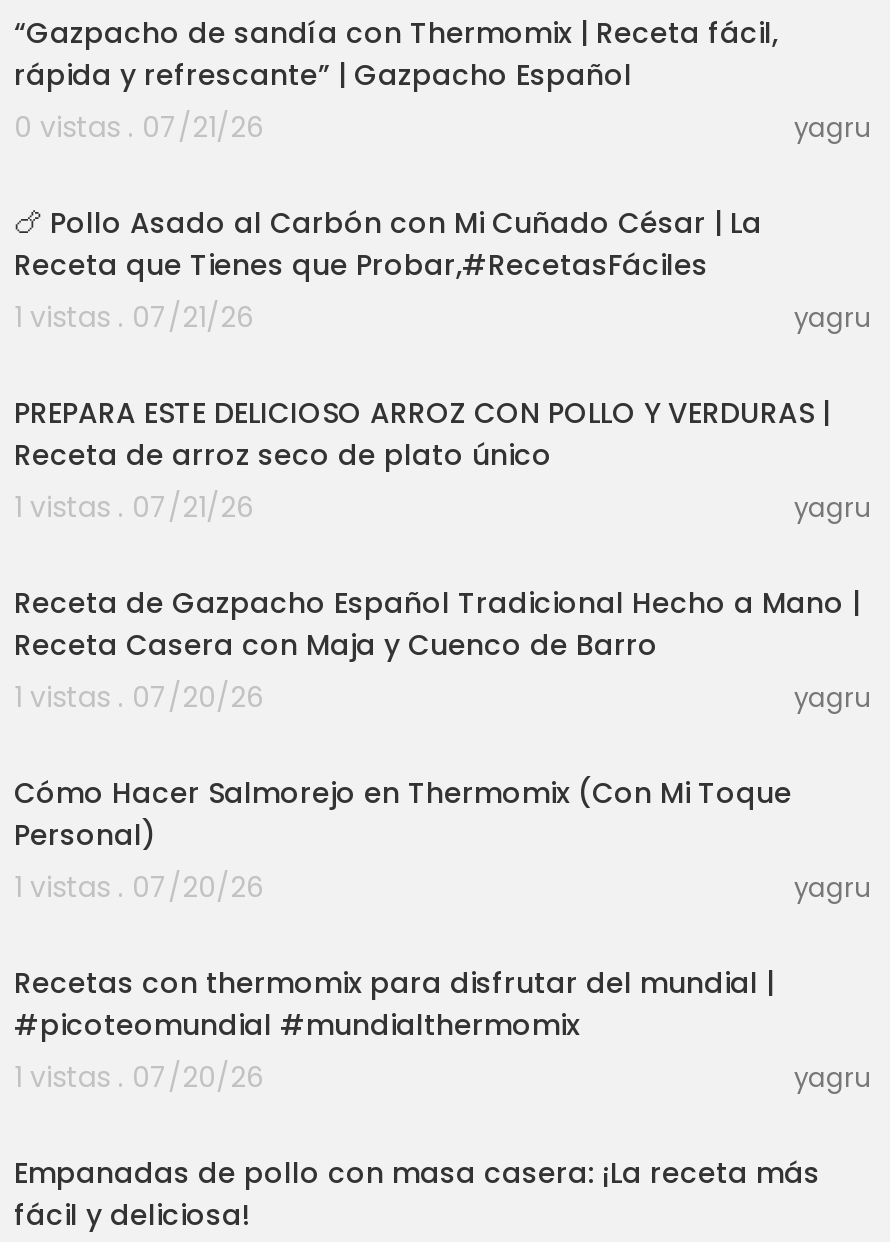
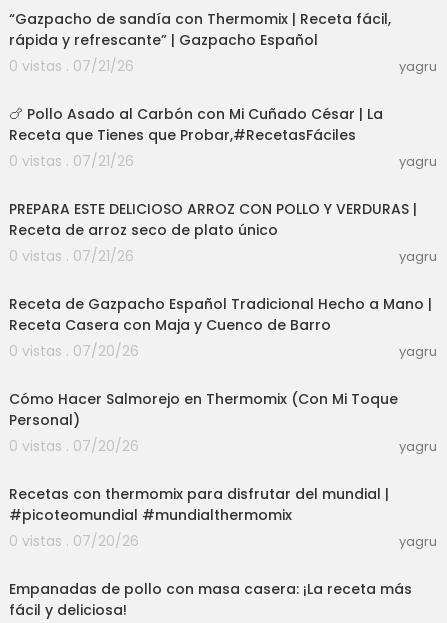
[14,298,254,338] 1 vistas . 07/21/26 -> [9,151,134,171] 0 vistas . 07/21/26
[14,488,254,528] 1 vistas . 07/21/26 -> [9,246,134,266] 0 vistas . 07/21/26
[14,678,264,718] 1 vistas . 07/20/26 -> [9,341,139,361] 0 vistas . 07/20/26
[14,868,264,908] 1 vistas . 07/20/26 -> [9,436,139,456] 0 vistas . 07/20/26
[14,1058,264,1098] 1 vistas . 07/20/26 -> [9,531,139,551] 0 vistas . 07/20/26

